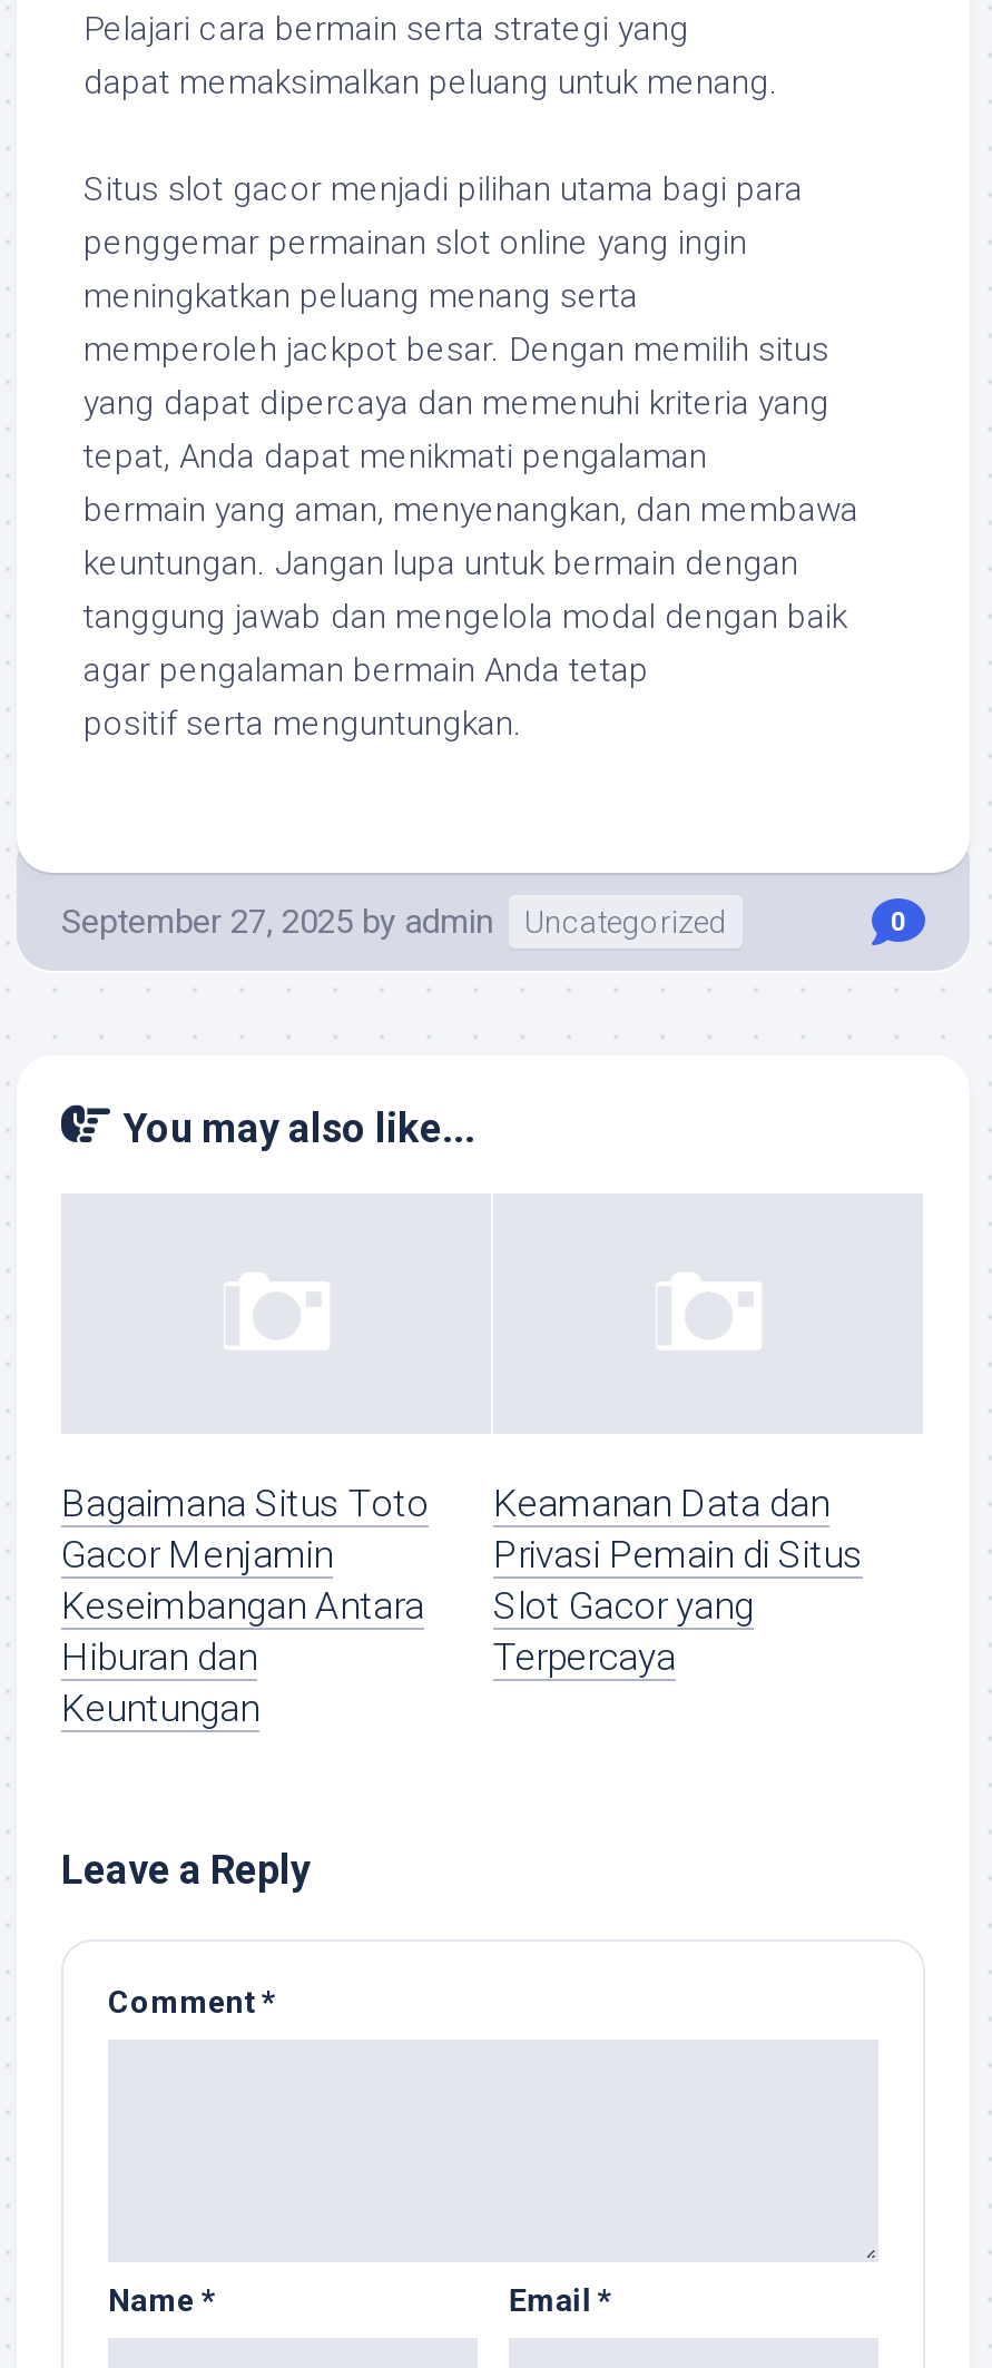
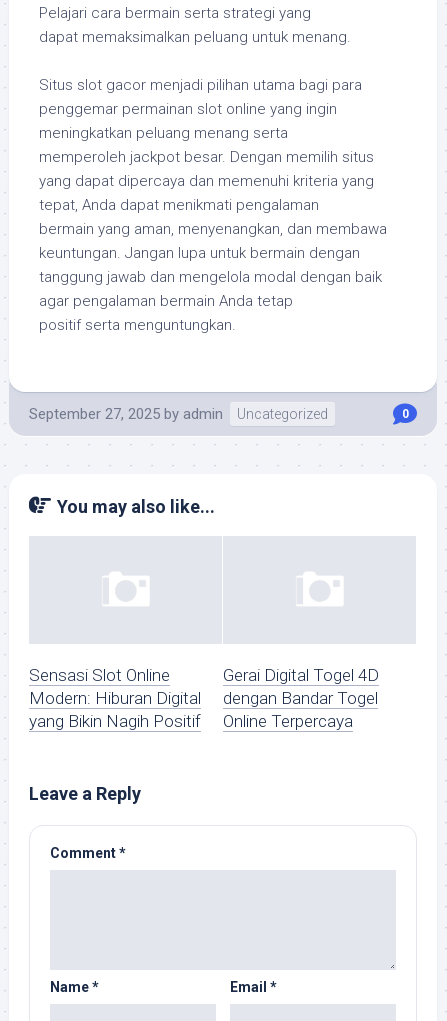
[61,1482,429,1731] Bagaimana Situs Toto | Gacor Menjamin | Keseimbangan Antara | Hiburan dan | Keuntungan -> [29,665,201,731] Sensasi Slot Online | Modern: Hiburan Digital | yang Bikin Nagih Positif
[493,1482,863,1680] Keamanan Data dan | Privasi Pemain di Situs | Slot Gacor yang | Terpercaya -> [223,665,379,731] Gerai Digital Togel 4D | dengan Bandar Togel | Online Terpercaya

